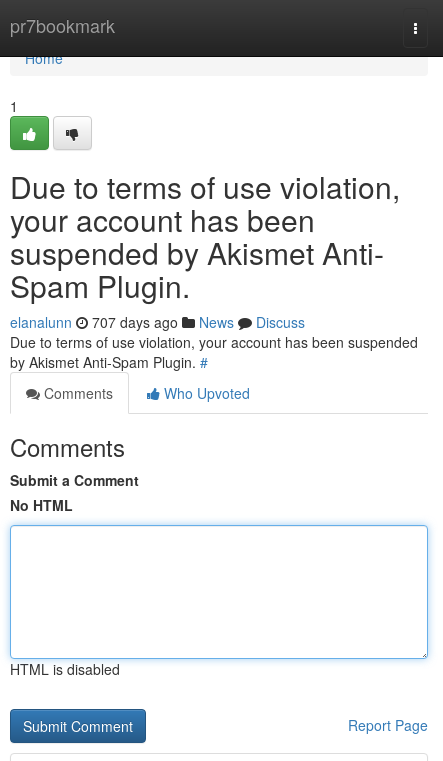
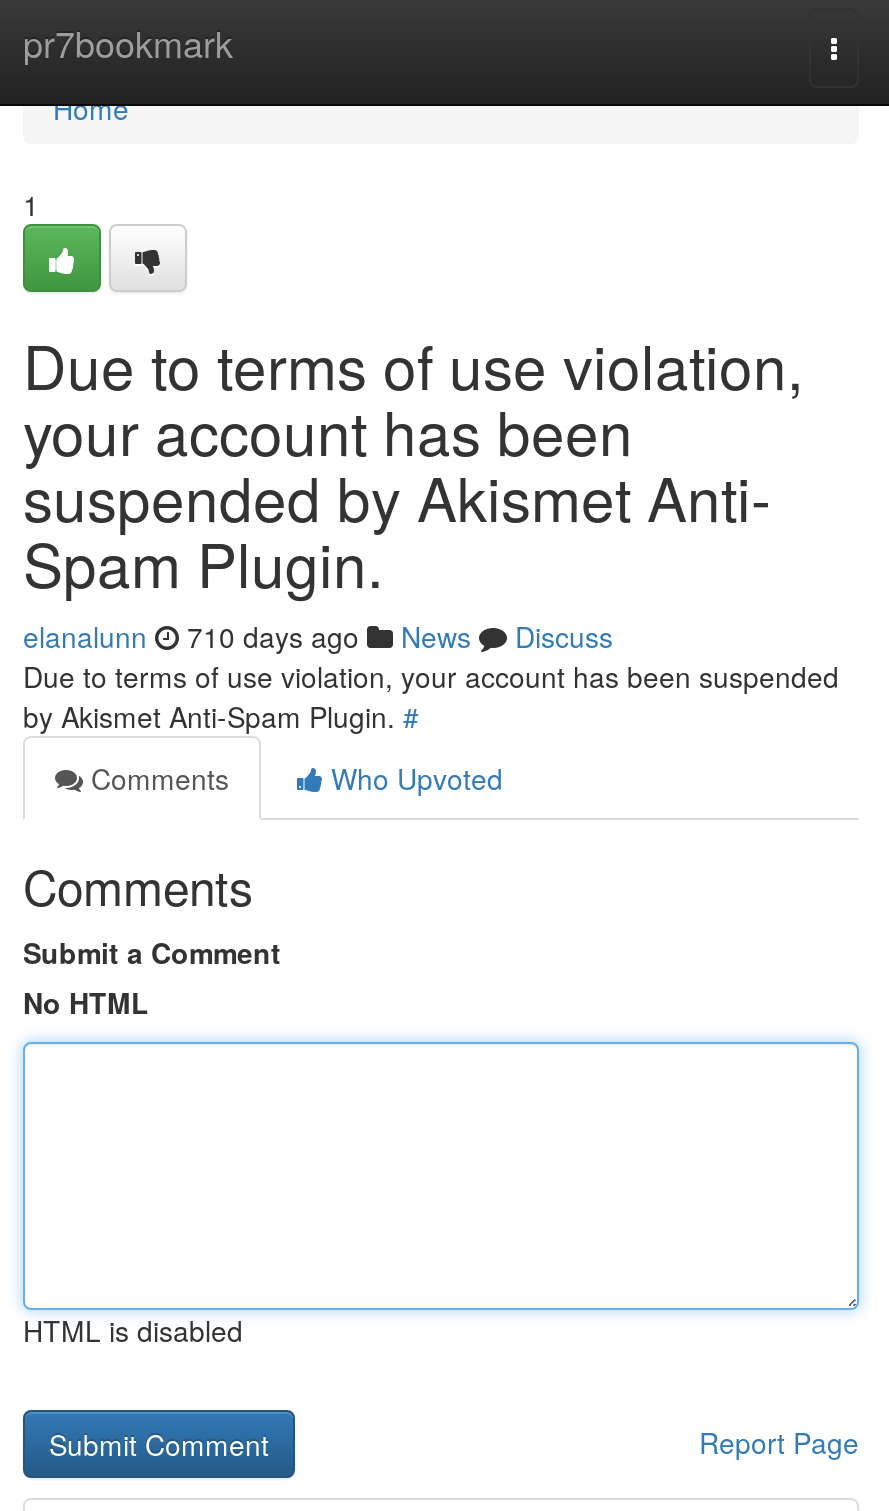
[10,312,305,332] elanalunn 707 days ago News Discuss -> [23,616,613,656] elanalunn 710 days ago News Discuss

